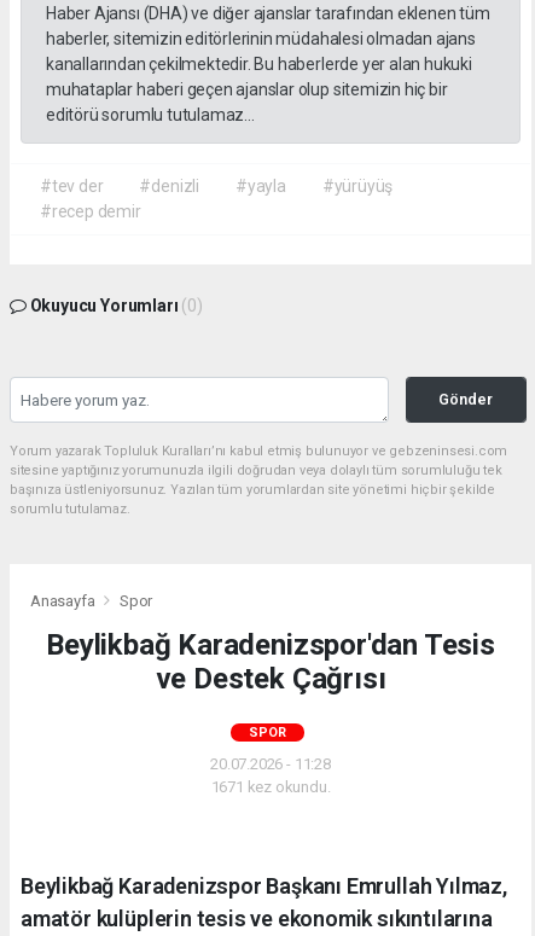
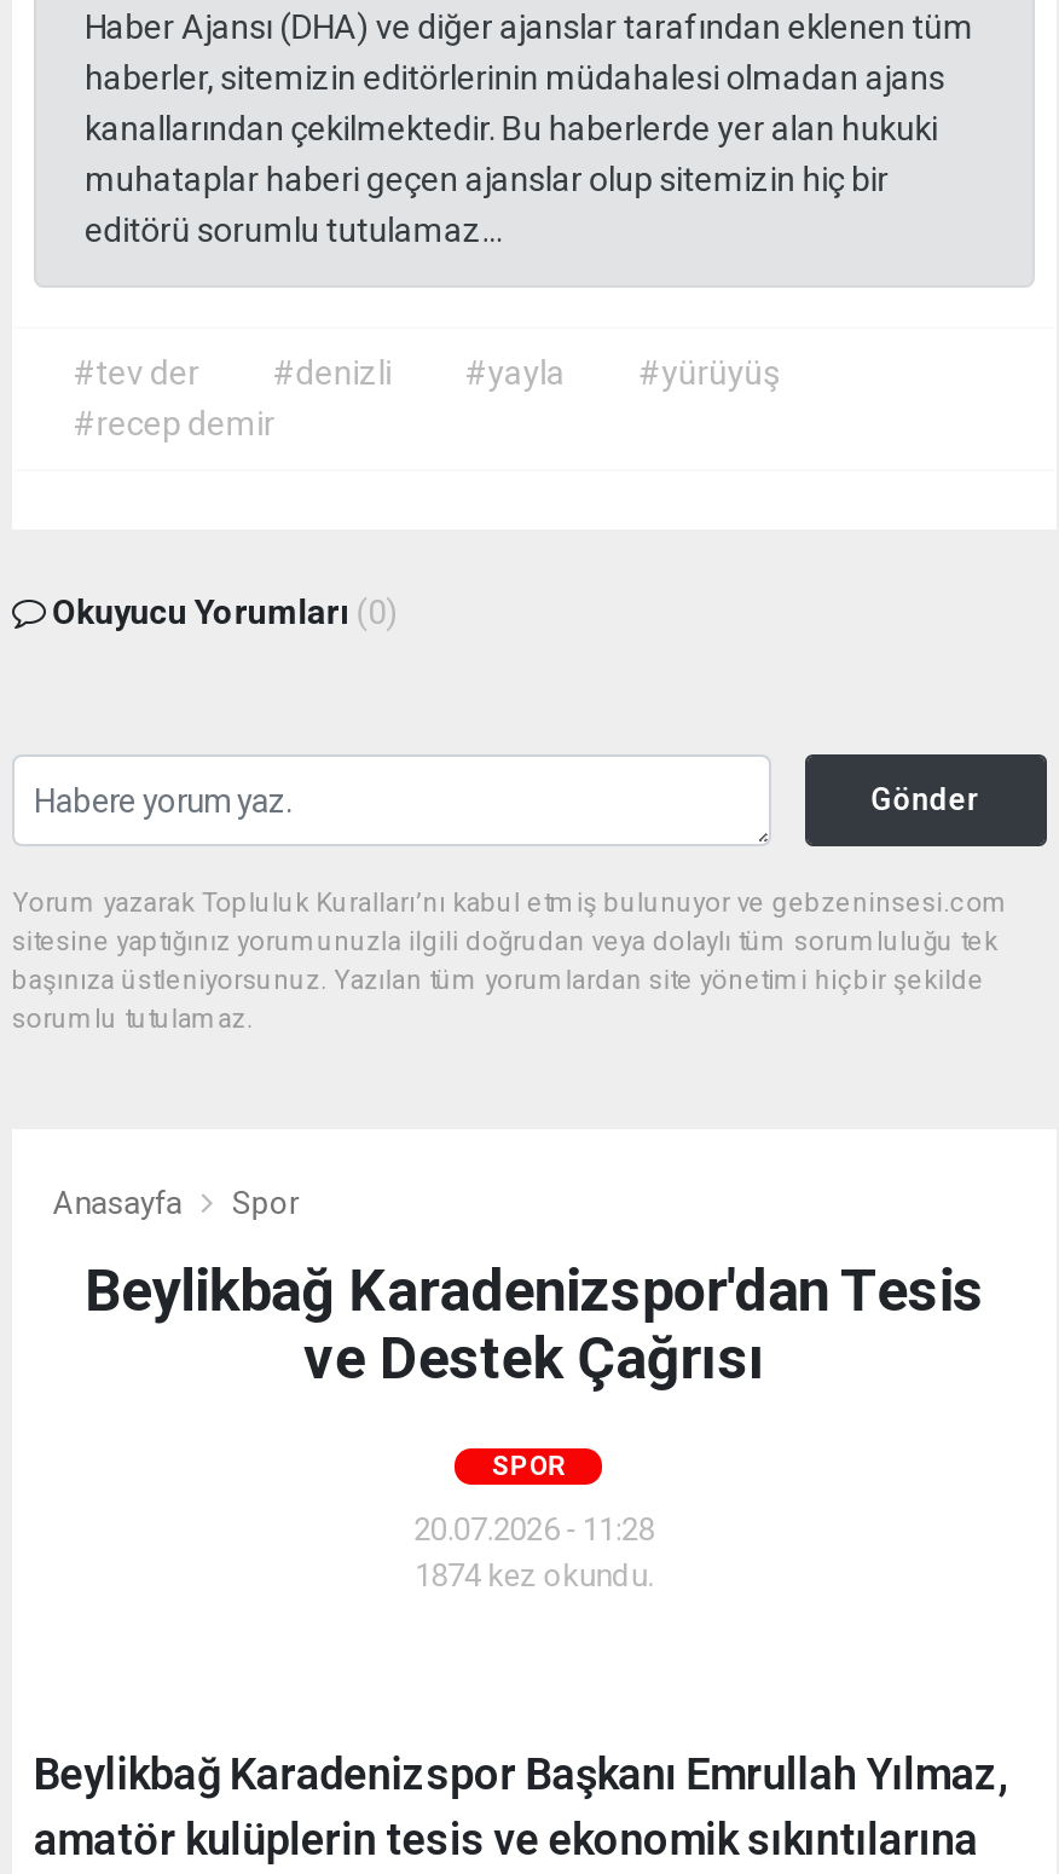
[211,778,330,796] 1671 kez okundu. -> [415,1558,654,1594] 1874 kez okundu.

